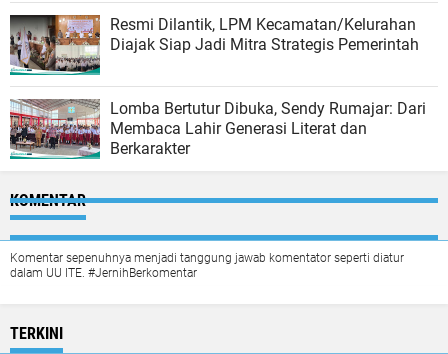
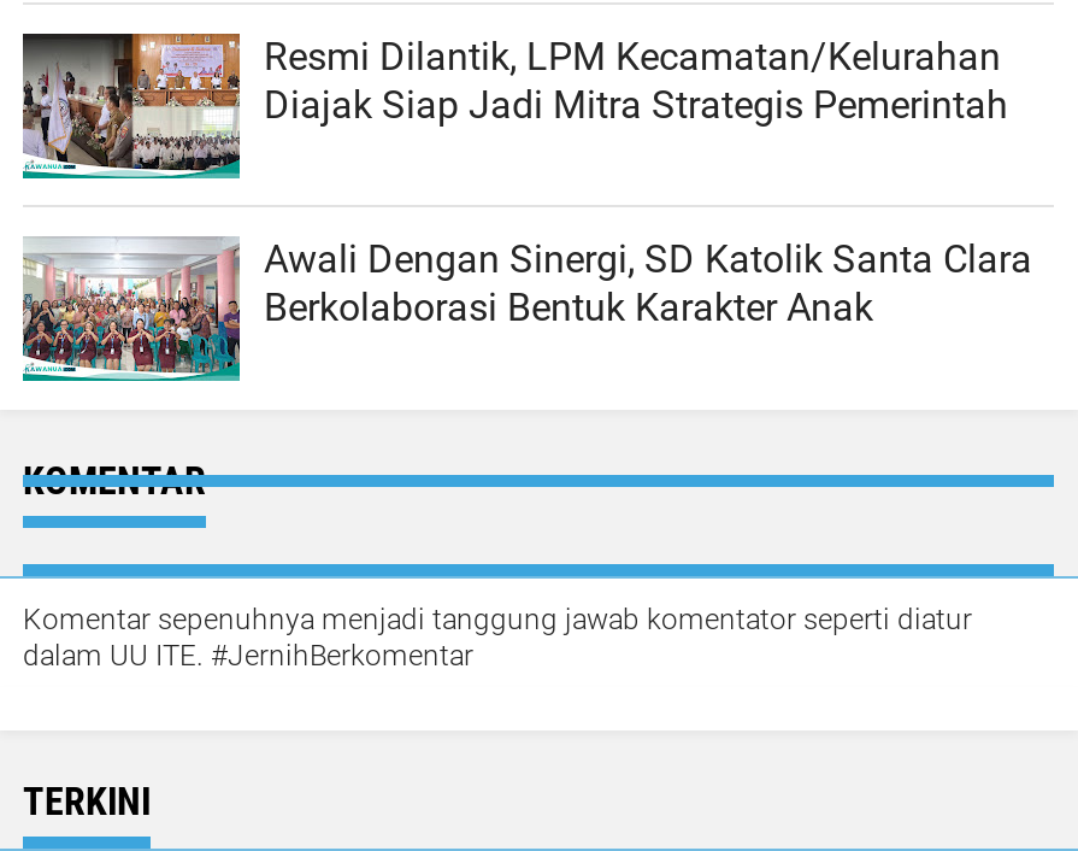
[10,99,426,158] [image] | Lomba Bertutur Dibuka, Sendy Rumajar: Dari | Membaca Lahir Generasi Literat dan | Berkarakter -> [23,237,1032,371] [image] | Awali Dengan Sinergi, SD Katolik Santa Clara | Berkolaborasi Bentuk Karakter Anak

